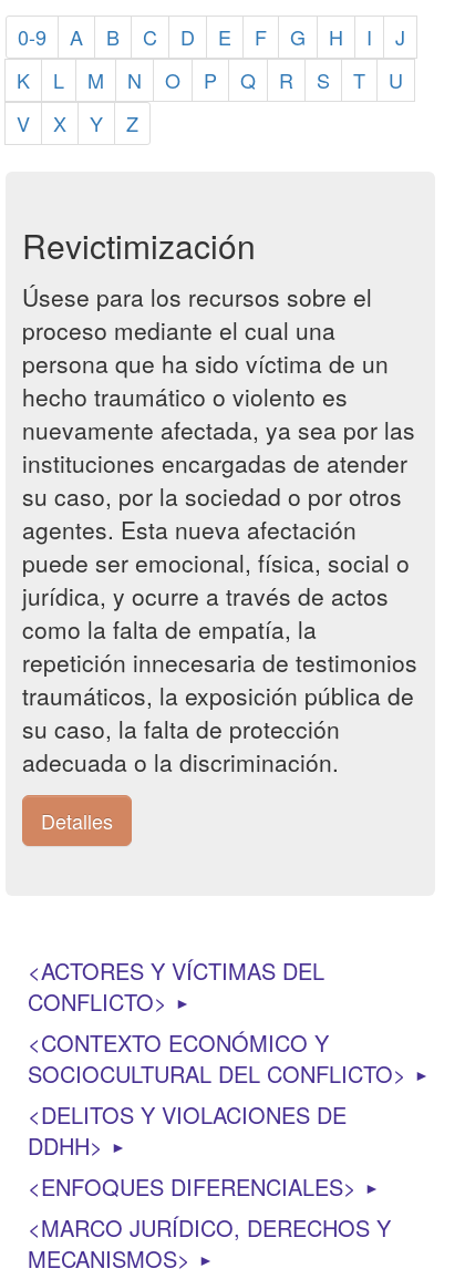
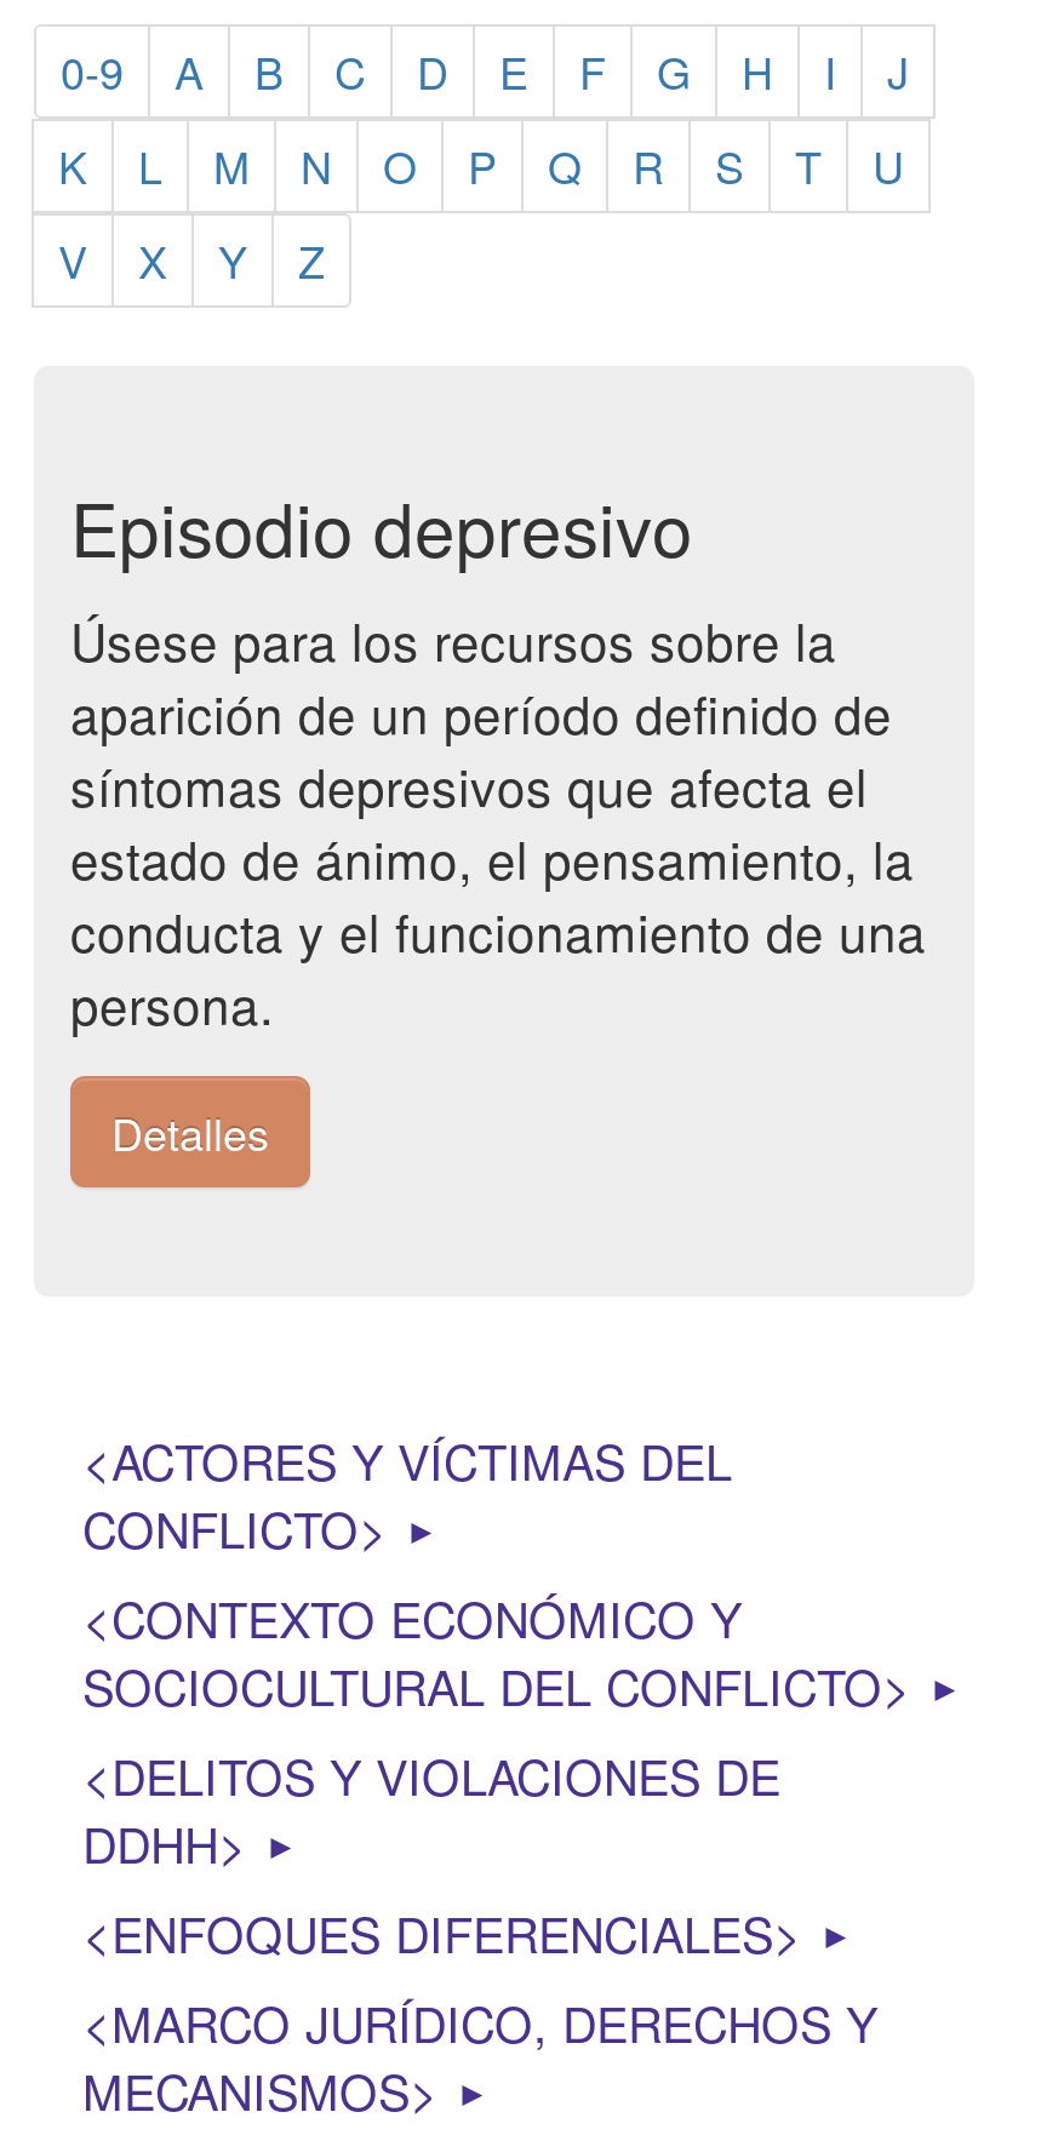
[22,221,417,778] Revictimización | Úsese para los recursos sobre el | proceso mediante el cual una | persona que ha sido víctima de un | hecho traumático o violento es | nuevamente afectada, ya sea por las | instituciones encargadas de atender | su caso, por la sociedad o por otros | agentes. Esta nueva afectación | puede ser emocional, física, social o | jurídica, y ocurre a través de actos | como la falta de empatía, la | repetición innecesaria de testimonios | traumáticos, la exposición pública de | su caso, la falta de protección | adecuada o la discriminación. -> [70,475,926,1040] Episodio depresivo | Úsese para los recursos sobre la | aparición de un período definido de | síntomas depresivos que afecta el | estado de ánimo, el pensamiento, la | conducta y el funcionamiento de una | persona.

